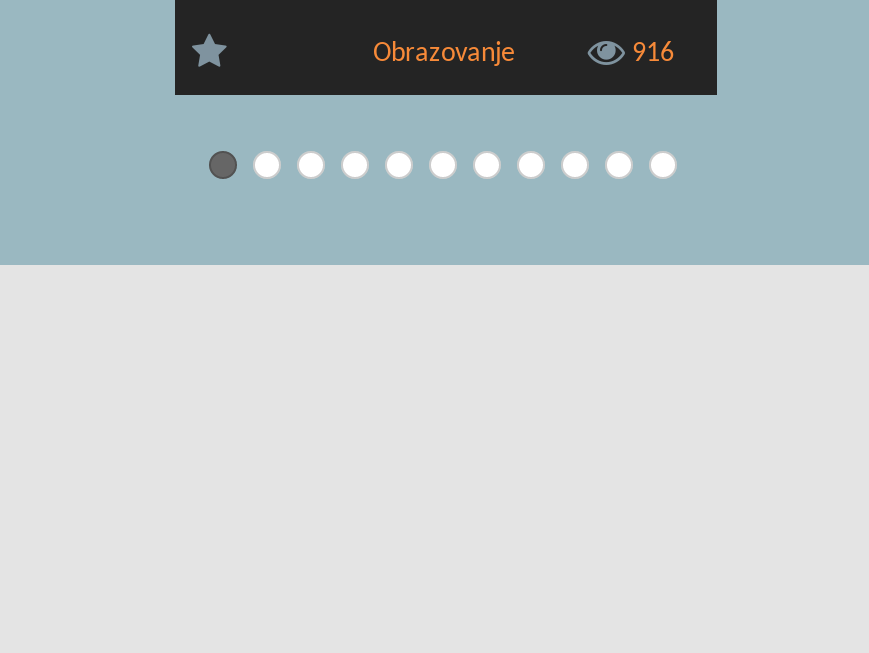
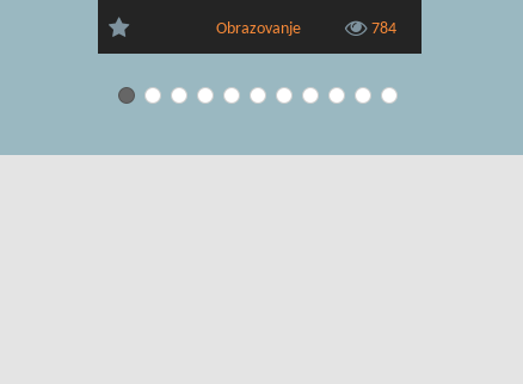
[626,39,674,69] 916 -> [367,20,396,38] 784

